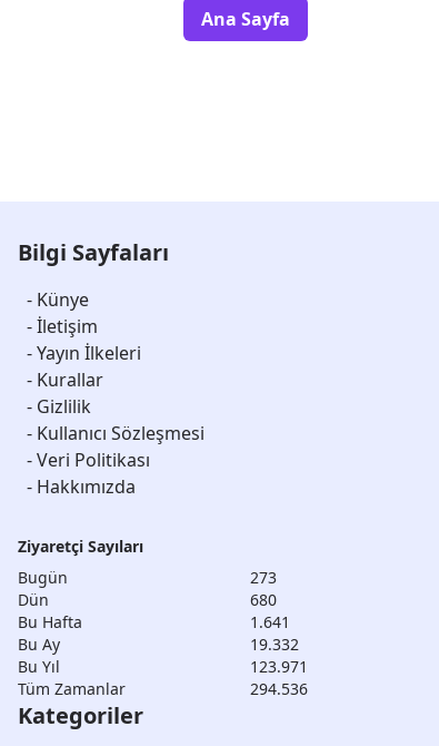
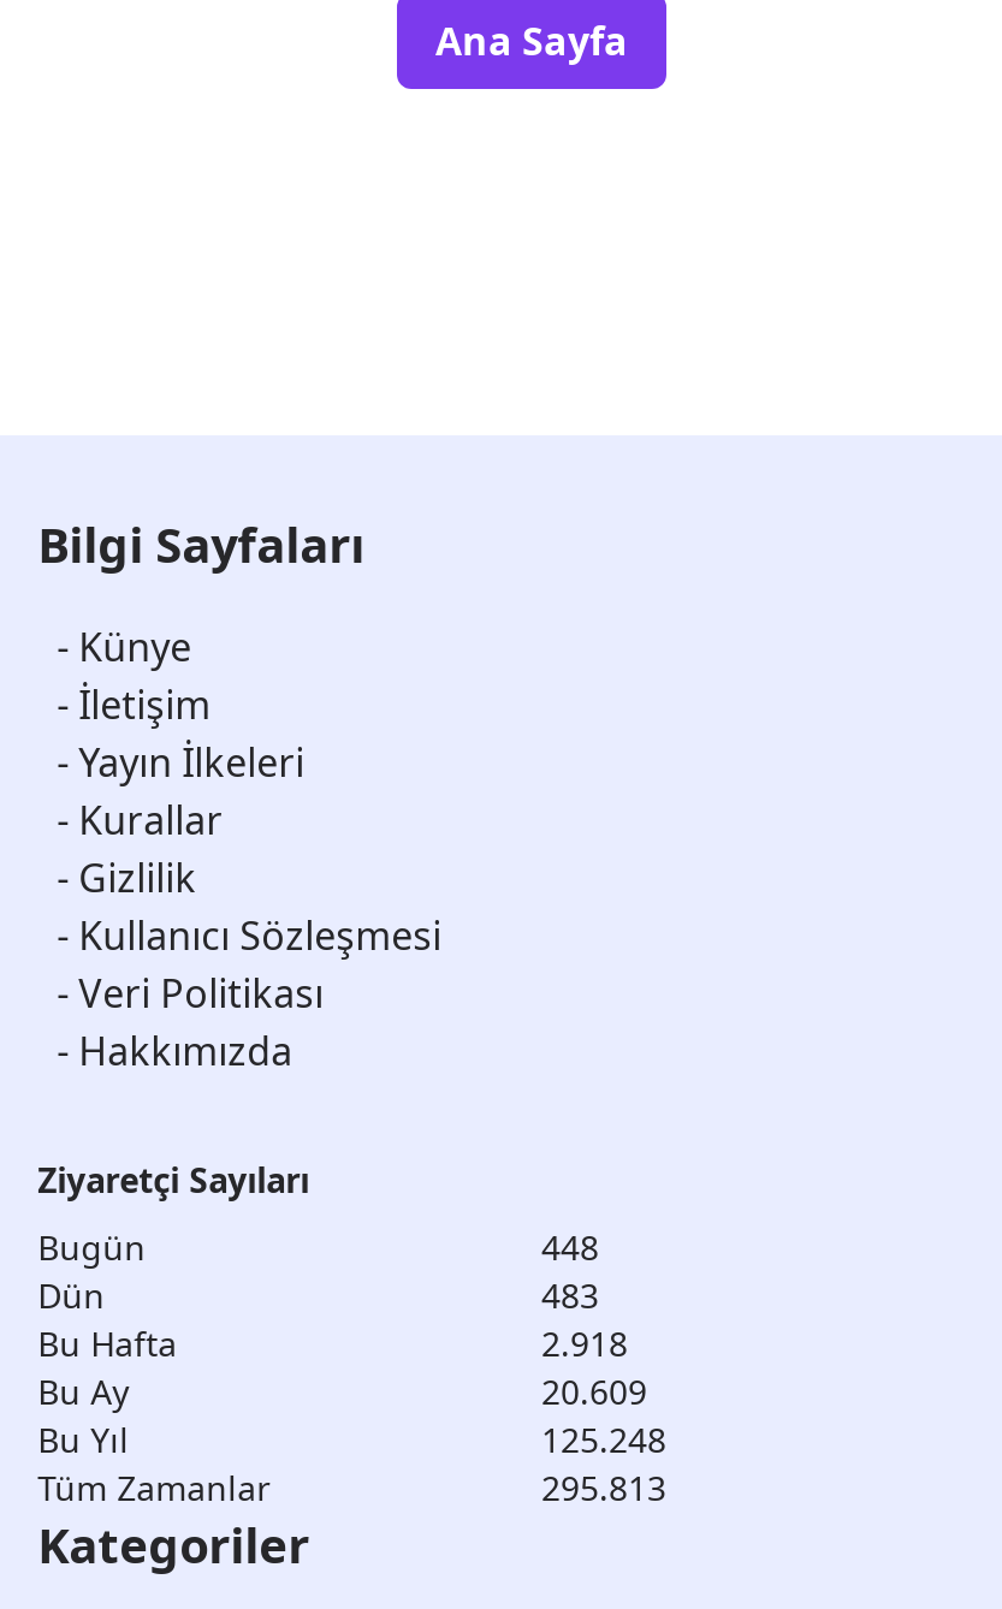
[250,566,277,588] 273 -> [541,1223,599,1269] 448
[250,589,277,610] 680 -> [541,1272,599,1317] 483
[250,611,290,632] 1.641 -> [541,1320,628,1365] 2.918
[250,633,299,654] 19.332 -> [541,1368,647,1413] 20.609
[250,655,308,677] 123.971 -> [541,1416,666,1462] 125.248
[250,678,308,699] 294.536 -> [541,1464,666,1510] 295.813

